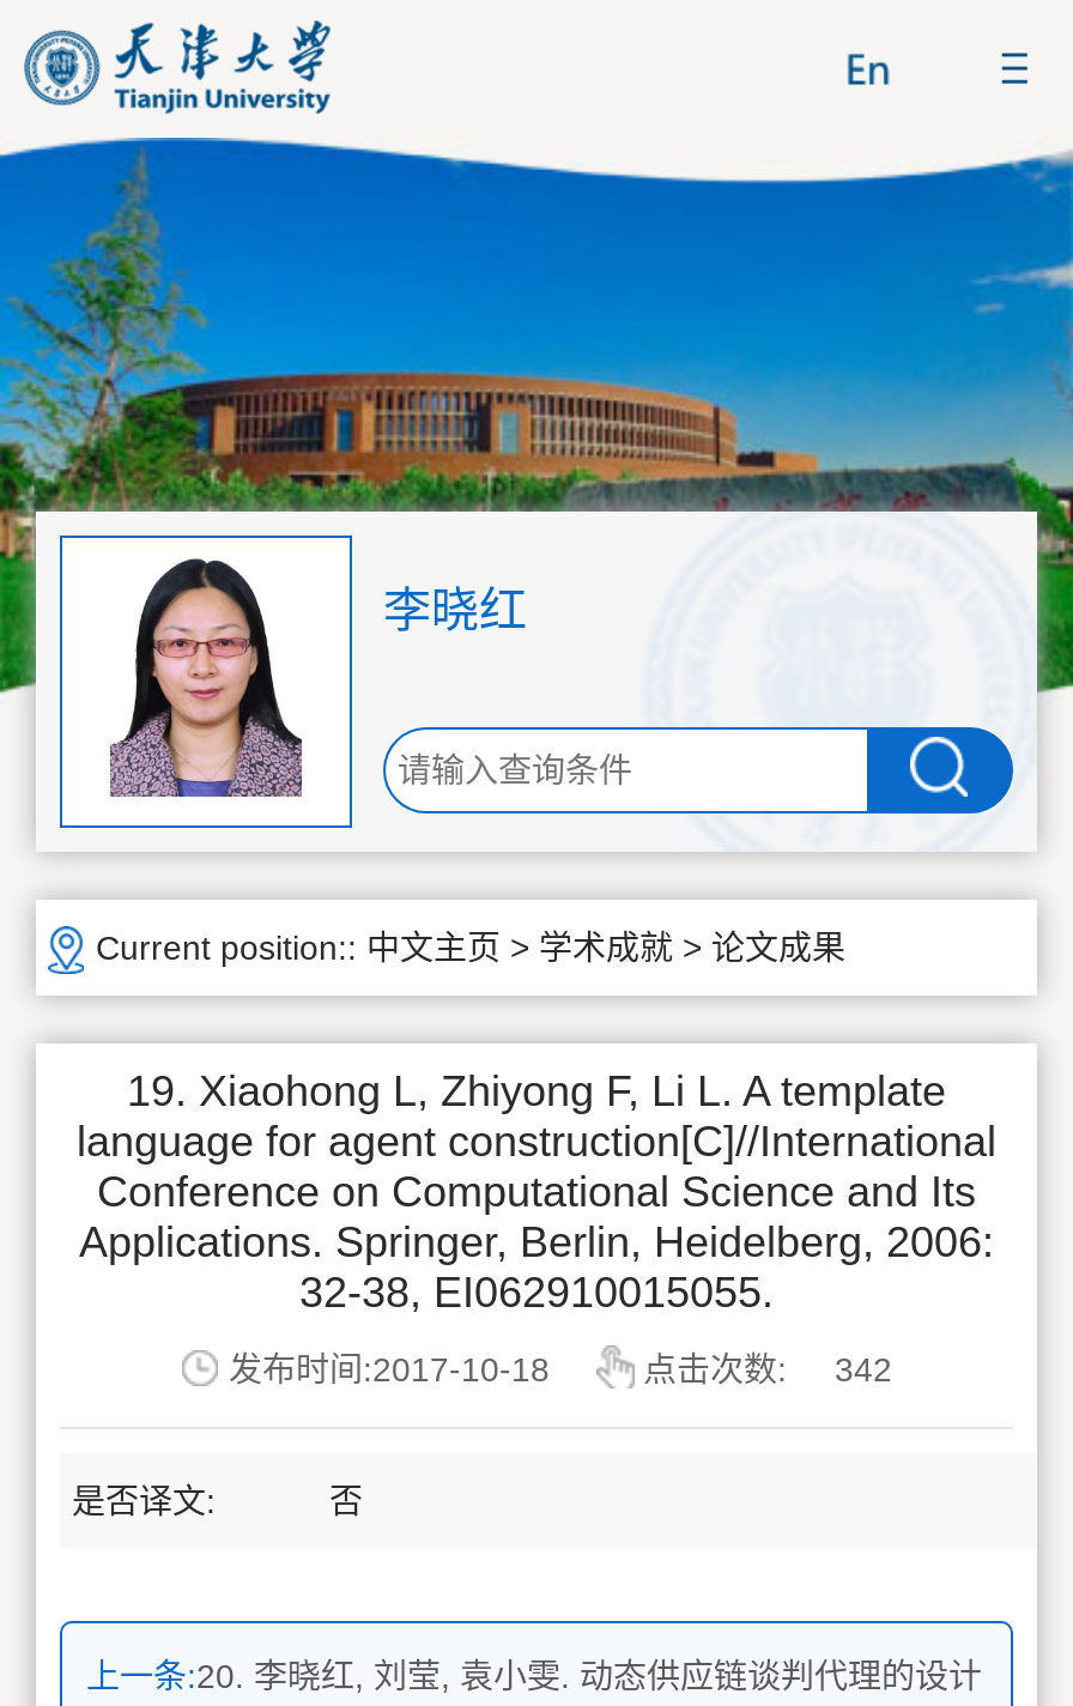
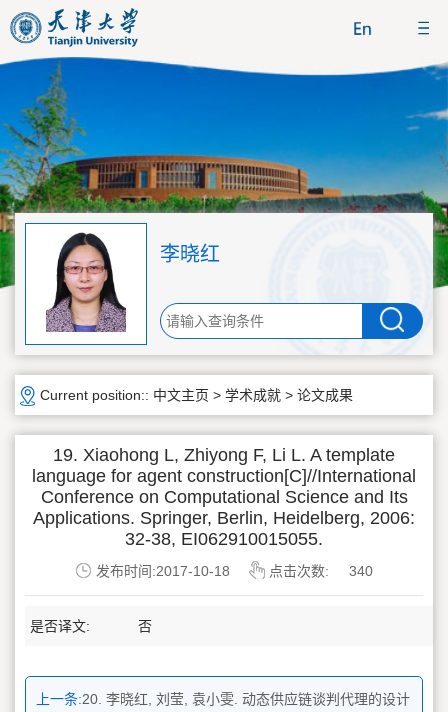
[643,1351,892,1389] 点击次数: 342 -> [268,563,372,579] 点击次数: 340

